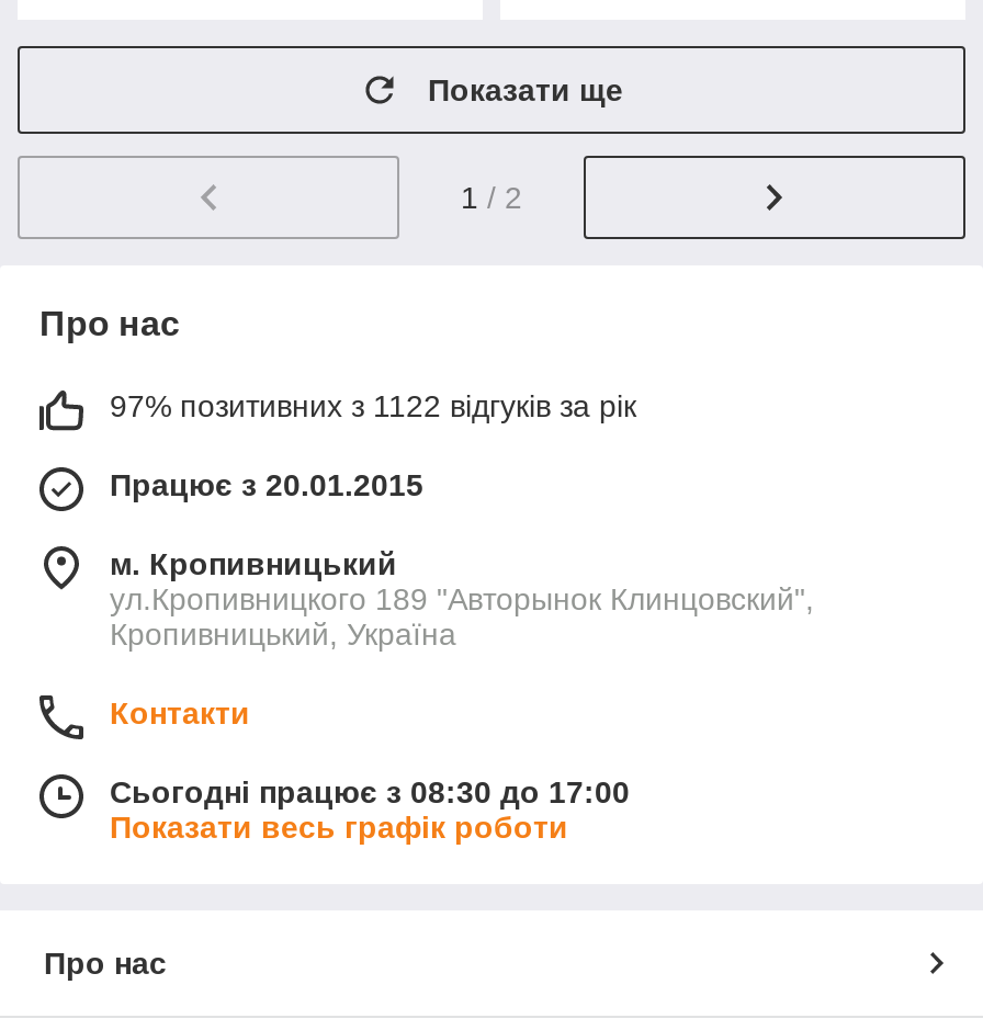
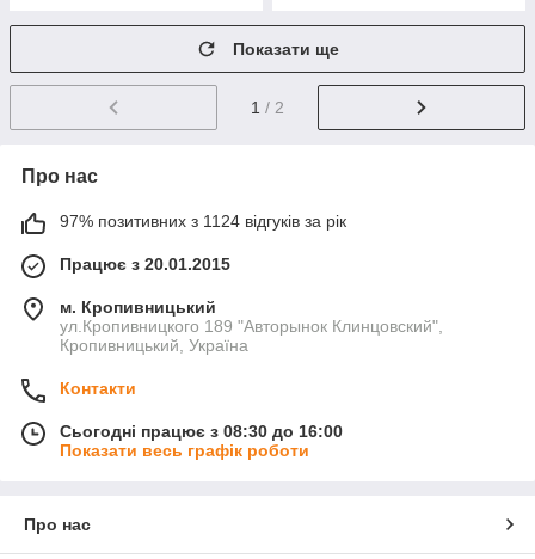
[110,388,636,423] 97% позитивних з 1122 відгуків за рік -> [60,211,346,231] 97% позитивних з 1124 відгуків за рік
[110,774,630,810] Сьогодні працює з 08:30 до 17:00 -> [60,422,343,441] Сьогодні працює з 08:30 до 16:00

